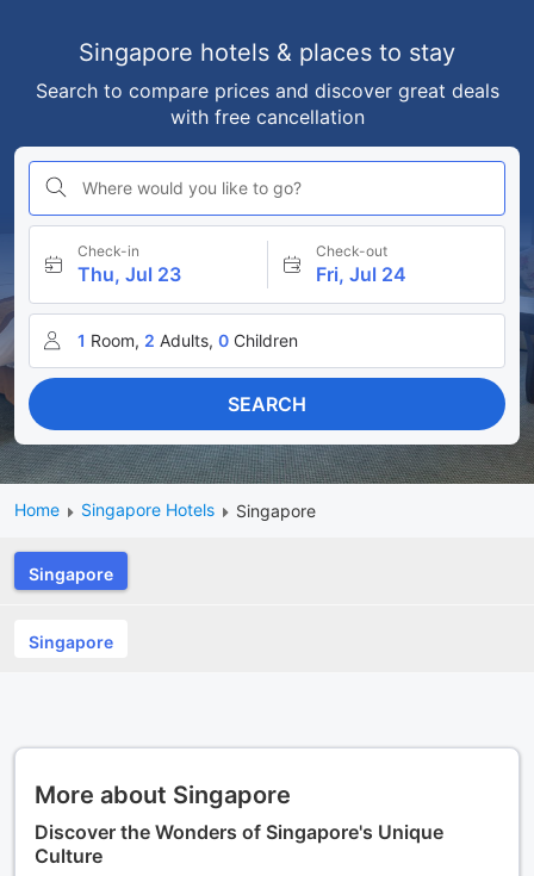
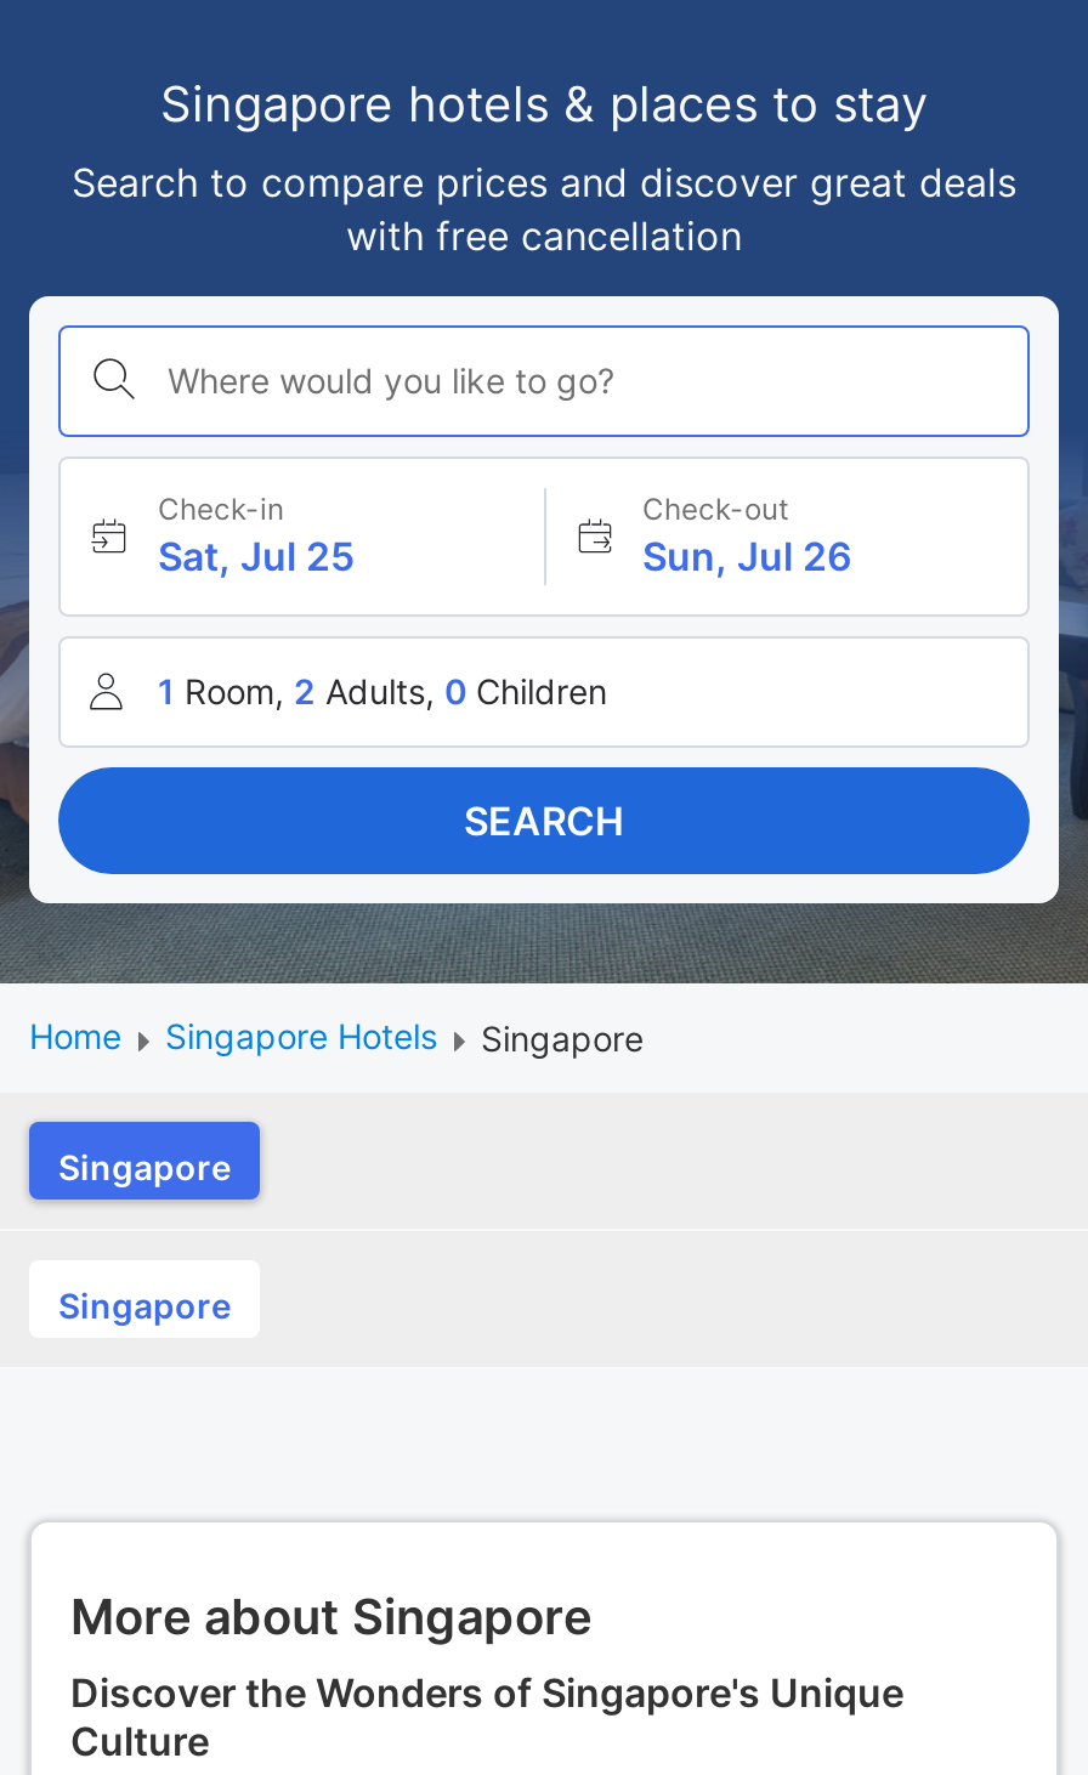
[77,262,181,286] Thu, Jul 23 -> [158,532,355,580] Sat, Jul 25
[315,262,406,286] Fri, Jul 24 -> [642,532,851,580] Sun, Jul 26

